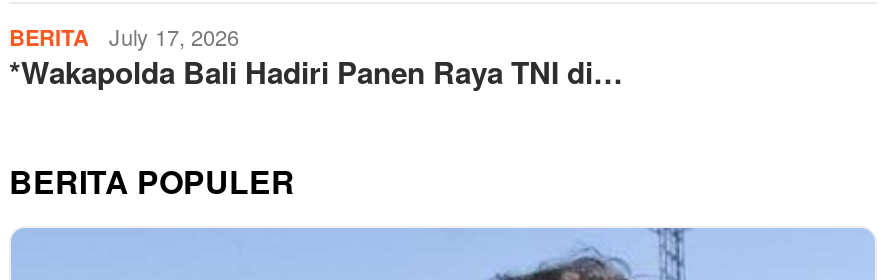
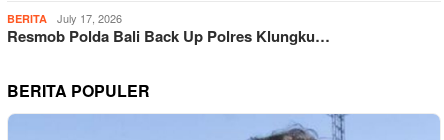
[9,50,623,94] *Wakapolda Bali Hadiri Panen Raya TNI di… -> [7,25,330,47] Resmob Polda Bali Back Up Polres Klungku…

